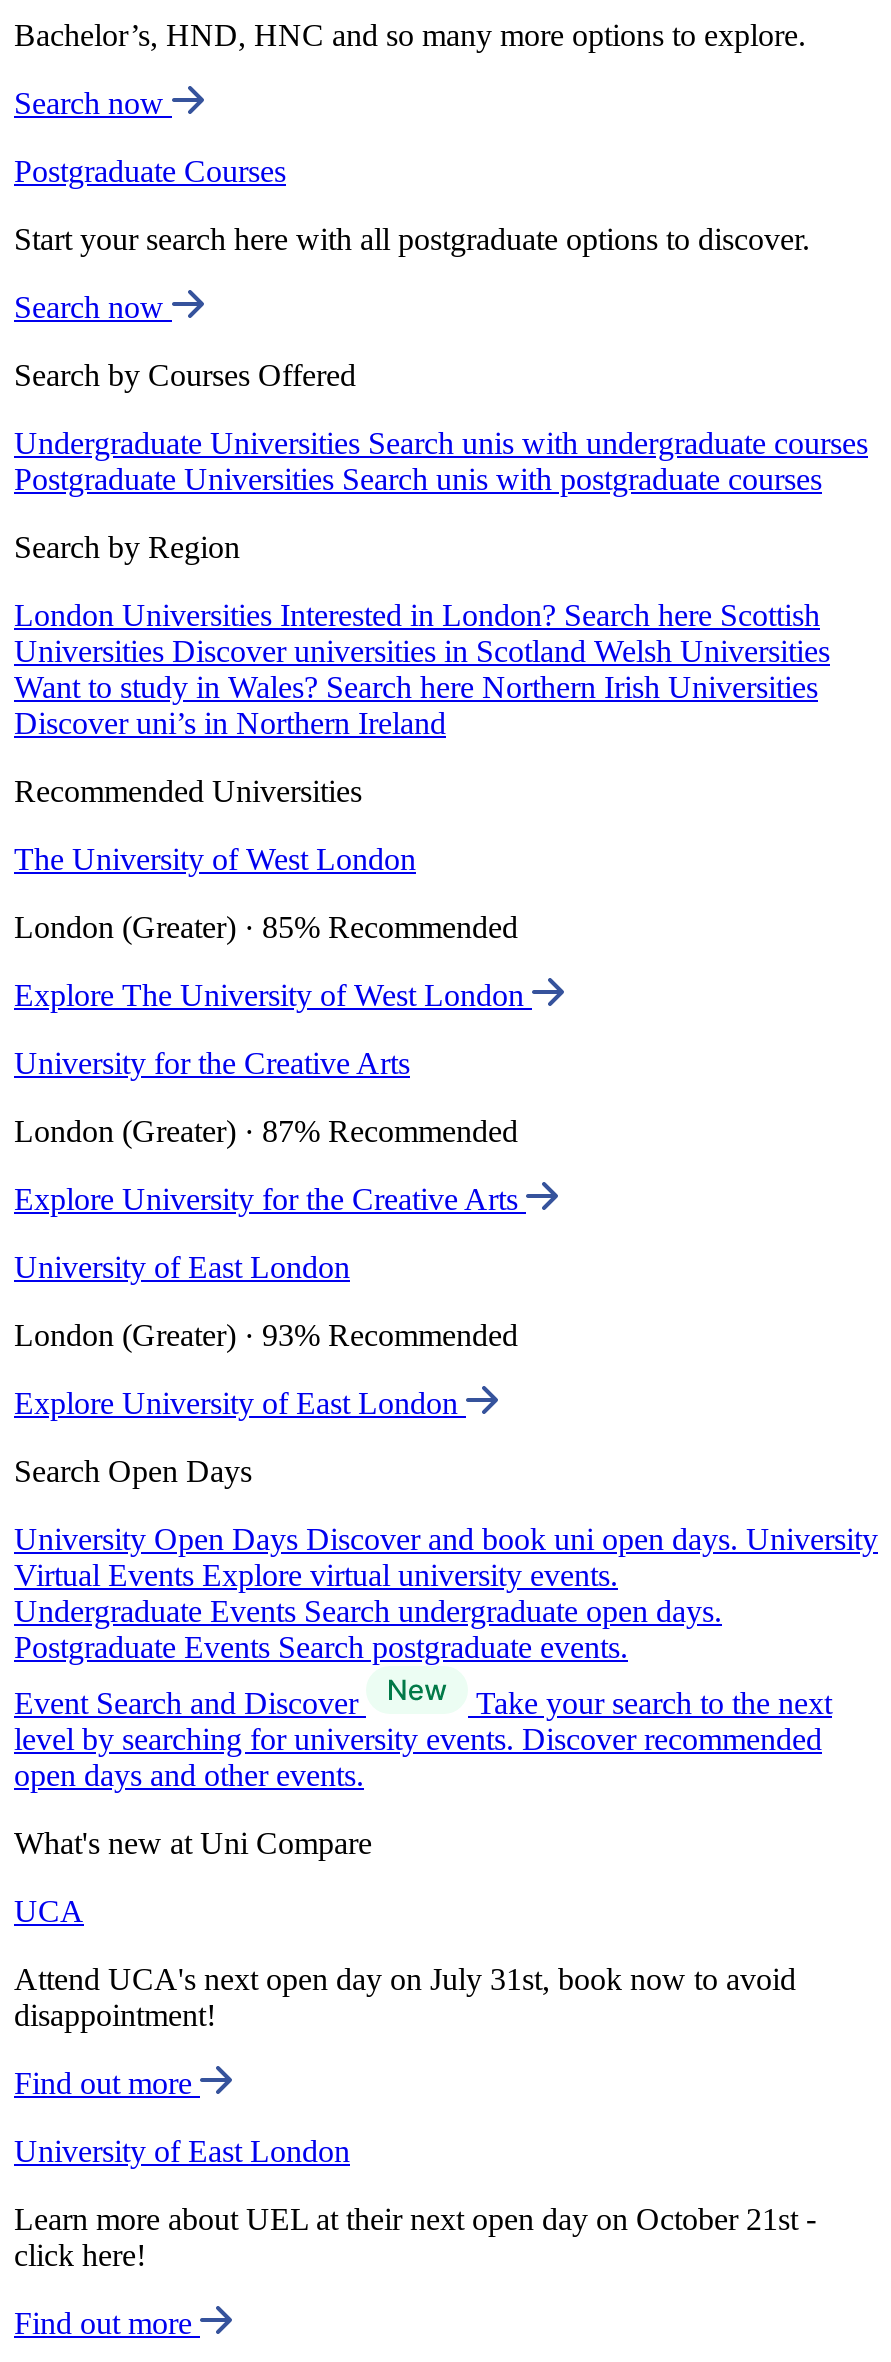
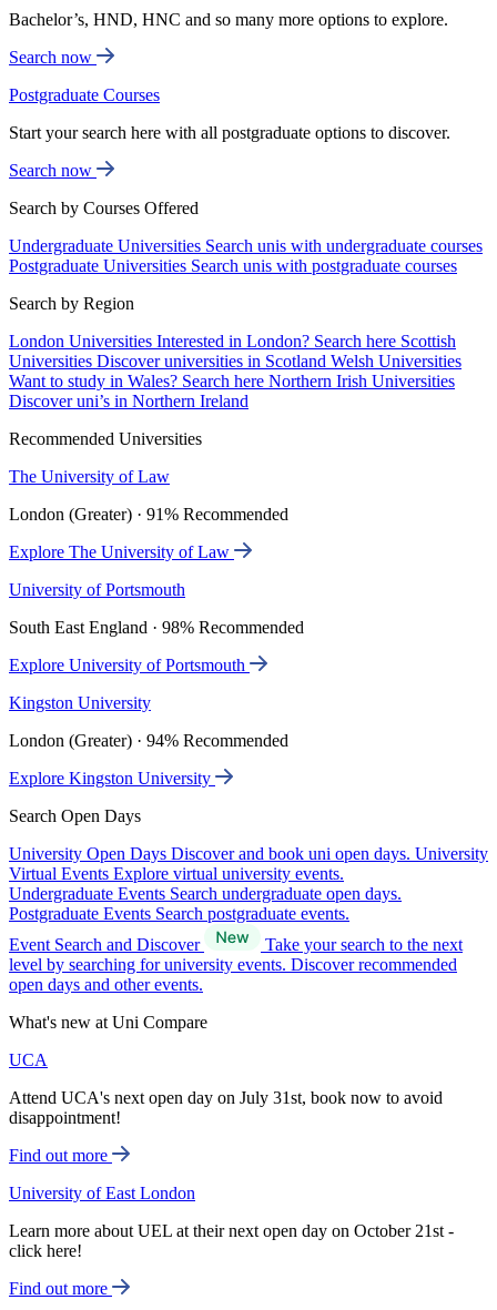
[14,842,416,876] The University of West London -> [9,467,170,486] The University of Law
[14,910,518,944] London (Greater) · 85% Recommended -> [9,505,288,524] London (Greater) · 91% Recommended
[14,978,532,1012] Explore The University of West London -> [9,543,234,561] Explore The University of Law
[14,1046,410,1080] University for the Creative Arts -> [9,580,185,599] University of Portsmouth
[14,1114,518,1148] London (Greater) · 87% Recommended -> [9,618,304,637] South East England · 98% Recommended
[14,1182,526,1216] Explore University for the Creative Arts -> [9,656,250,675] Explore University of Portsmouth
[14,1250,350,1284] University of East London -> [9,693,151,712] Kingston University
[14,1318,518,1352] London (Greater) · 93% Recommended -> [9,731,288,750] London (Greater) · 94% Recommended
[14,1386,466,1420] Explore University of East London -> [9,769,215,788] Explore Kingston University

